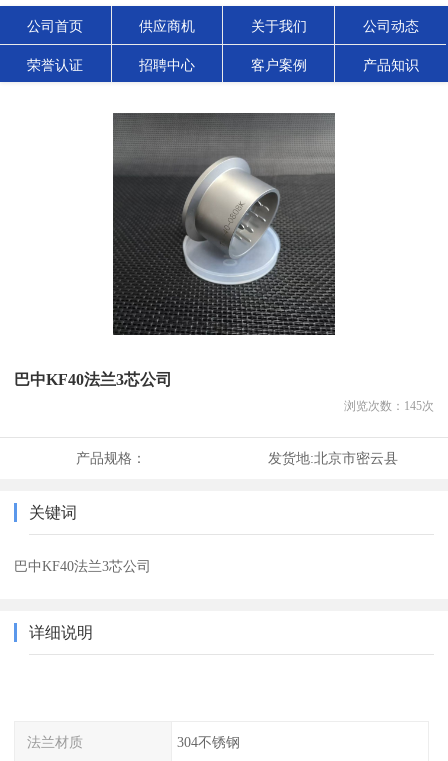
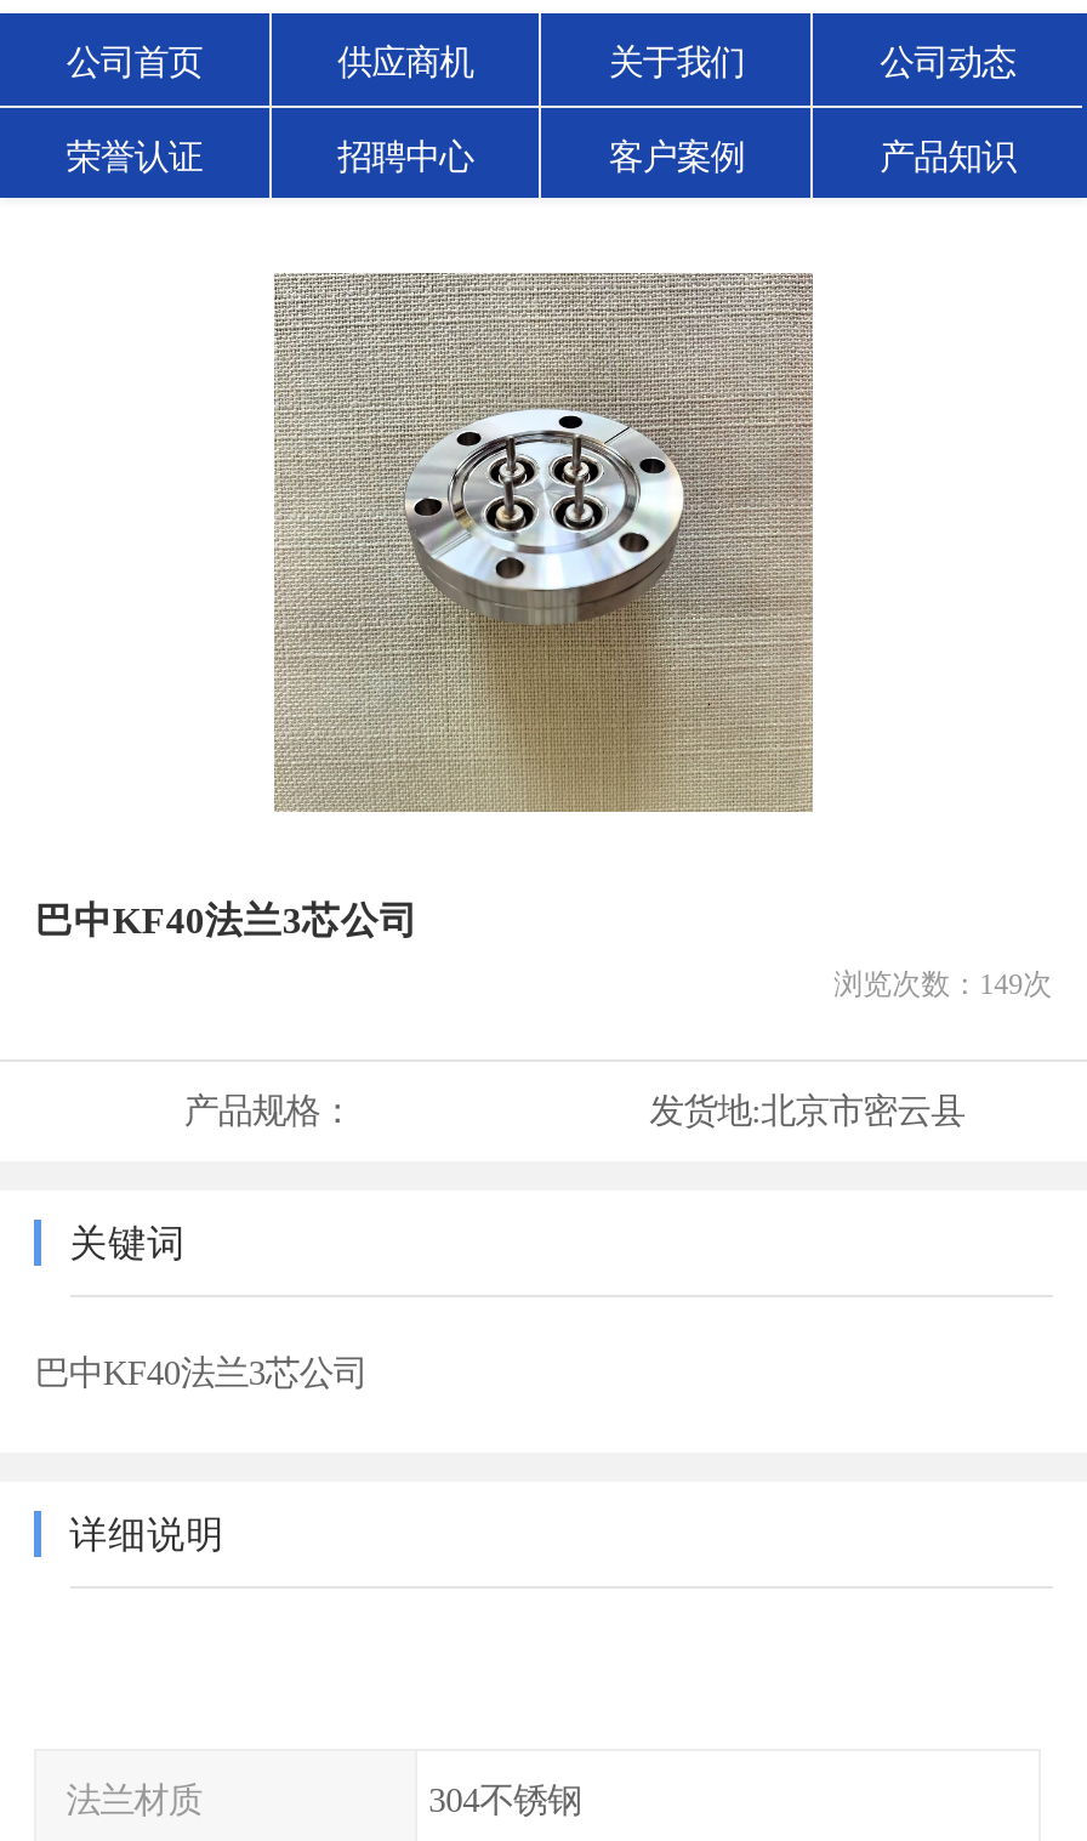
[113,113,335,336] [image] -> [277,273,813,814] [image]
[344,399,434,413] 浏览次数：145次 -> [834,967,1052,1001] 浏览次数：149次

